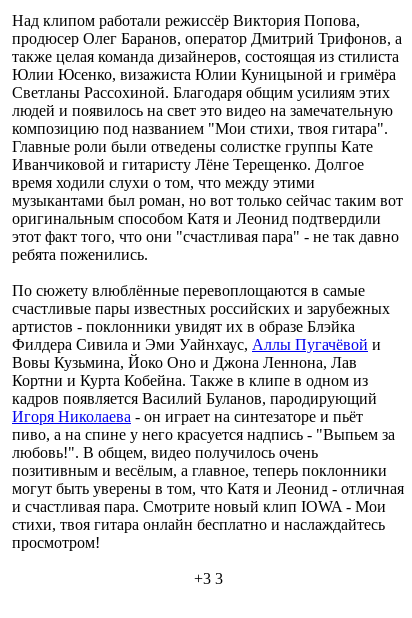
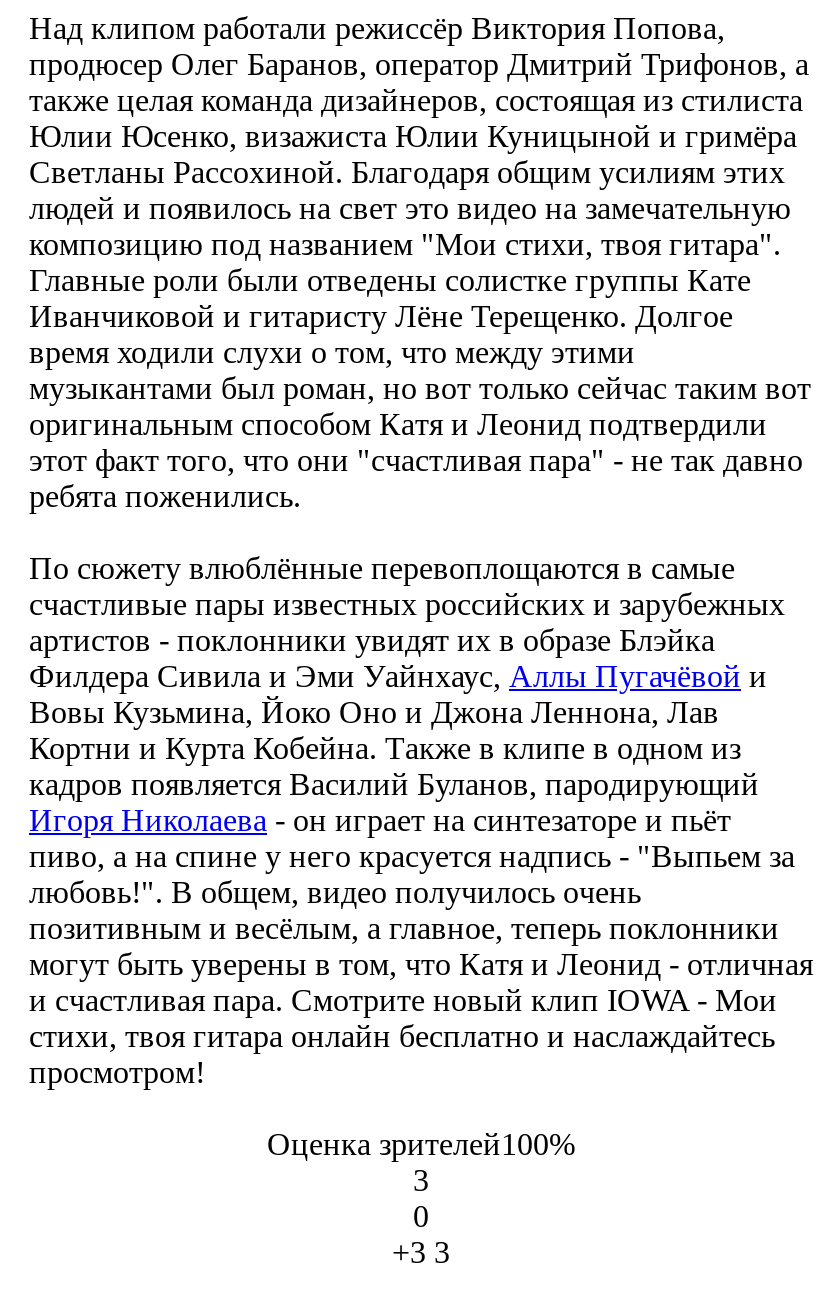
none -> [267,1127,575,1233] Оценка зрителей100% | 3 | 0

